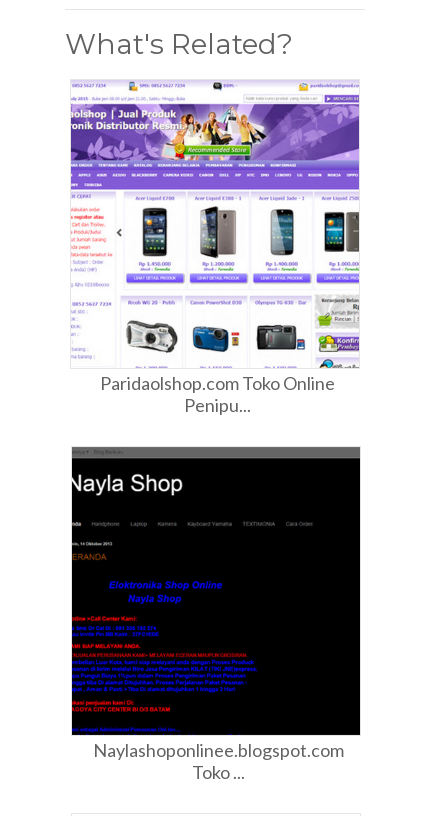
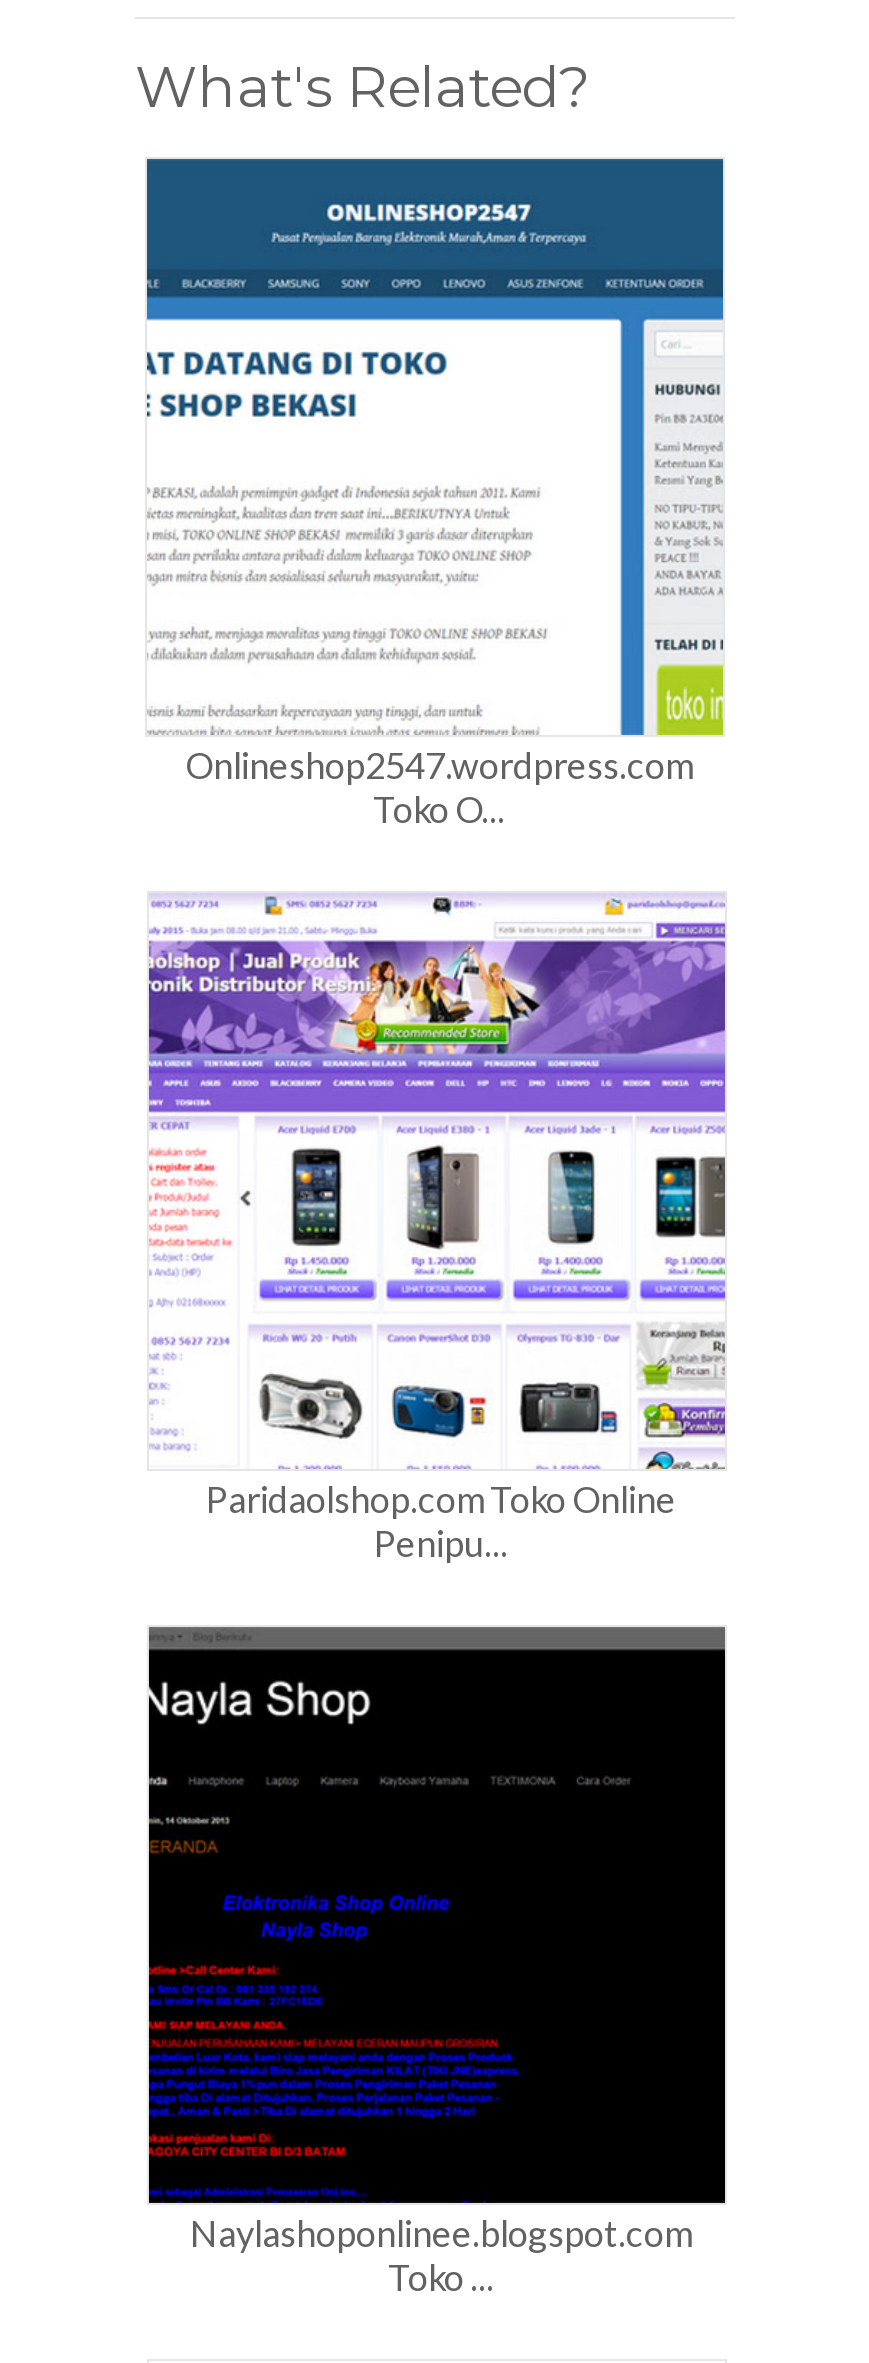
none -> [145,157,725,831] [image] | Onlineshop2547.wordpress.com | Toko O...

